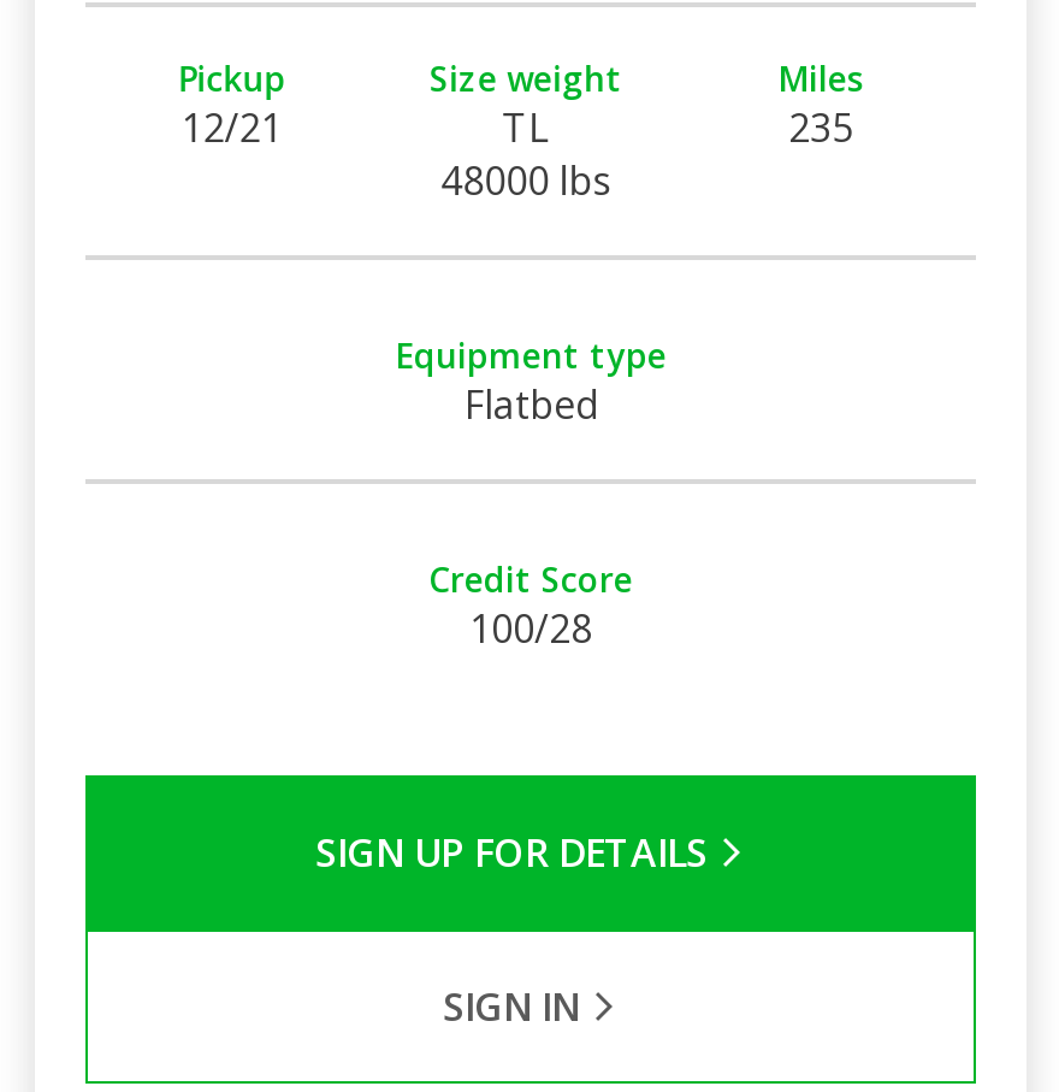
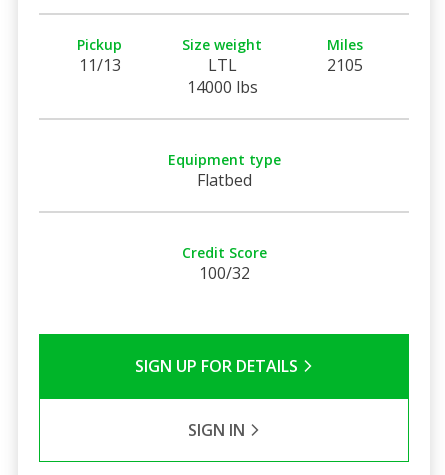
[181,101,282,154] 12/21 -> [79,54,121,76] 11/13
[441,101,612,207] TL | 48000 lbs -> [187,54,258,98] LTL | 14000 lbs
[788,101,853,154] 235 -> [326,54,362,76] 2105
[469,602,592,655] 100/28 -> [198,262,249,284] 100/32

